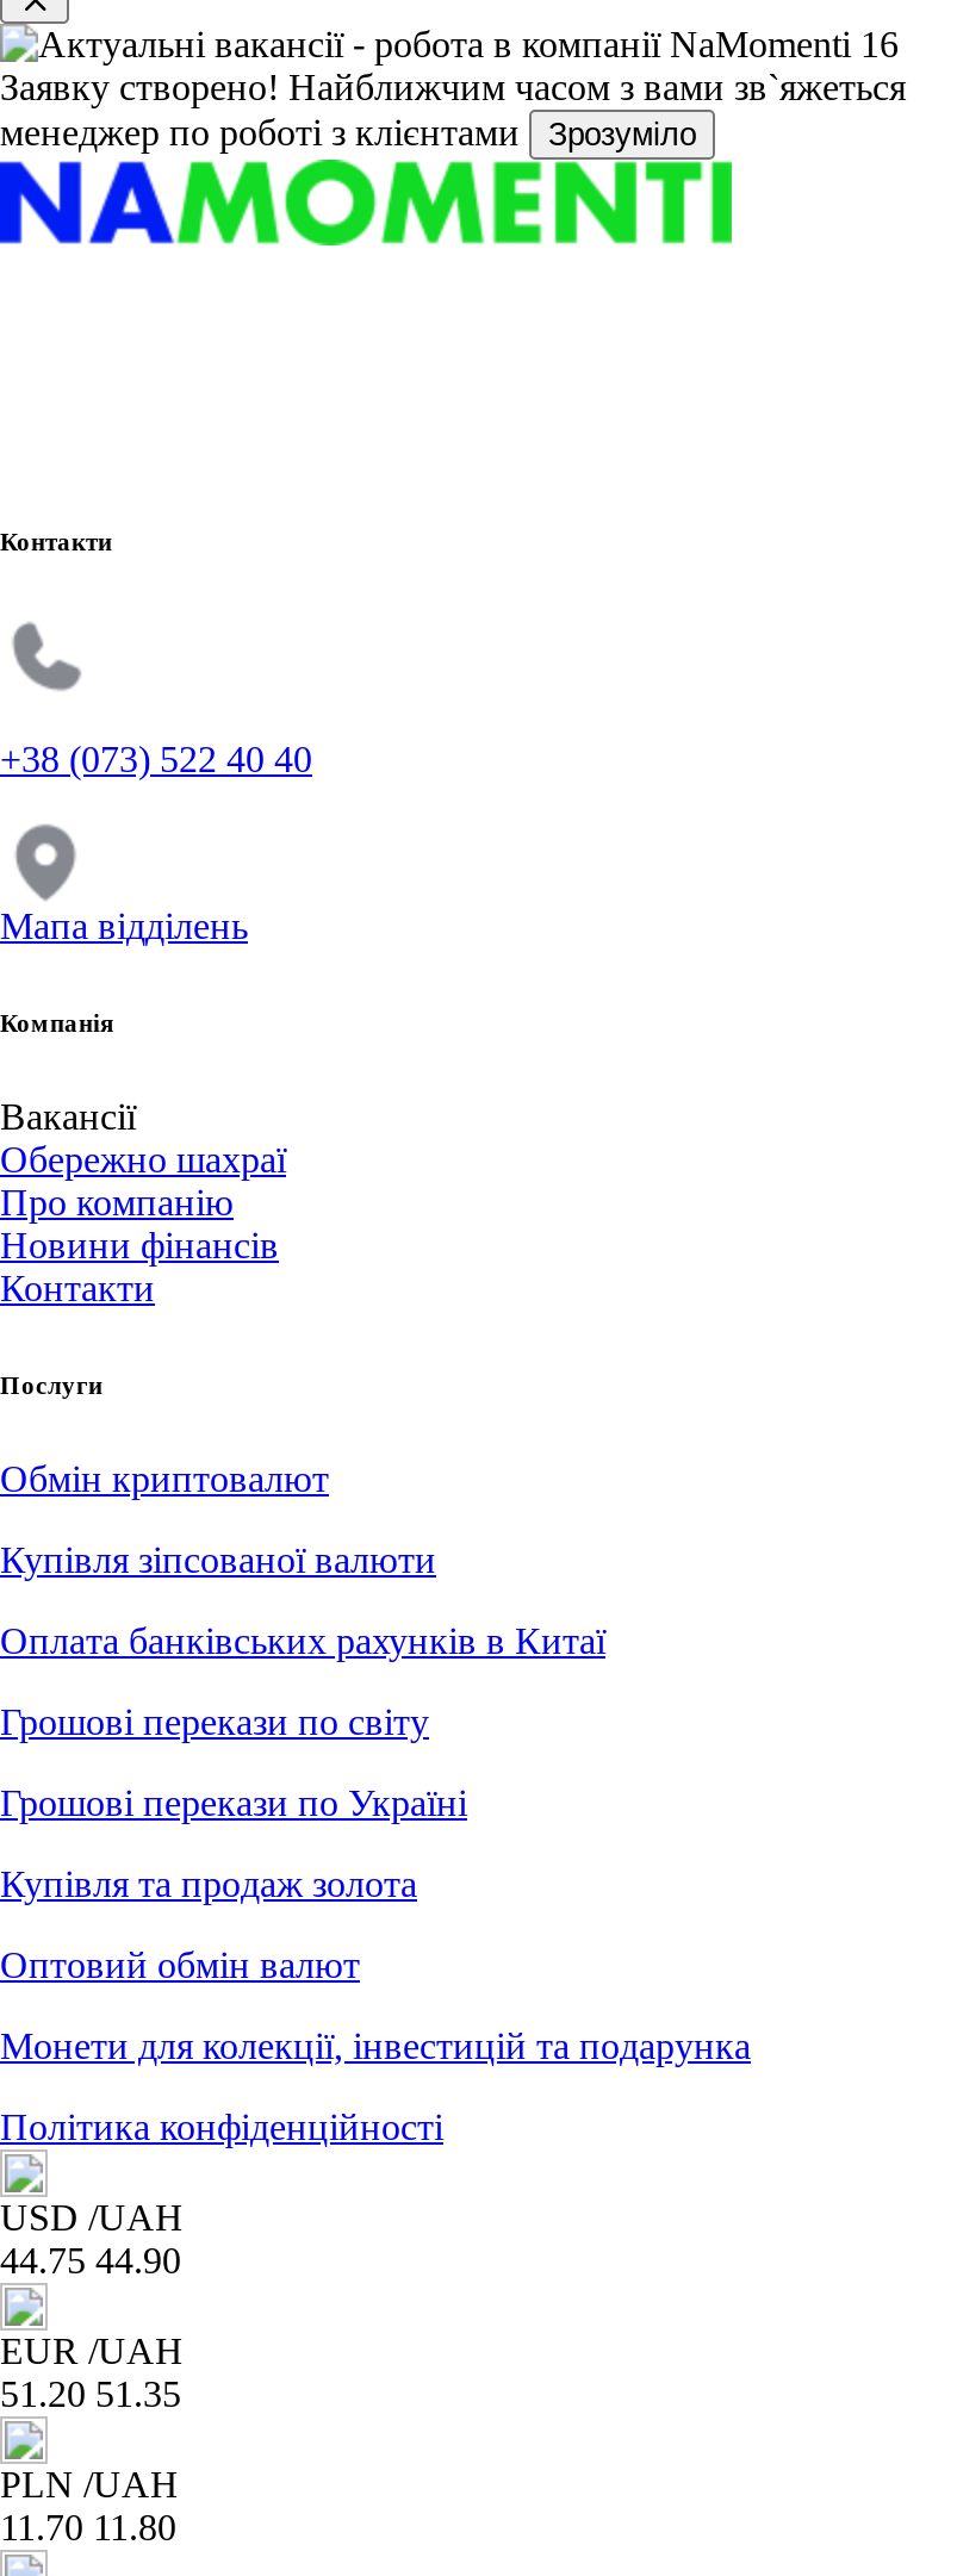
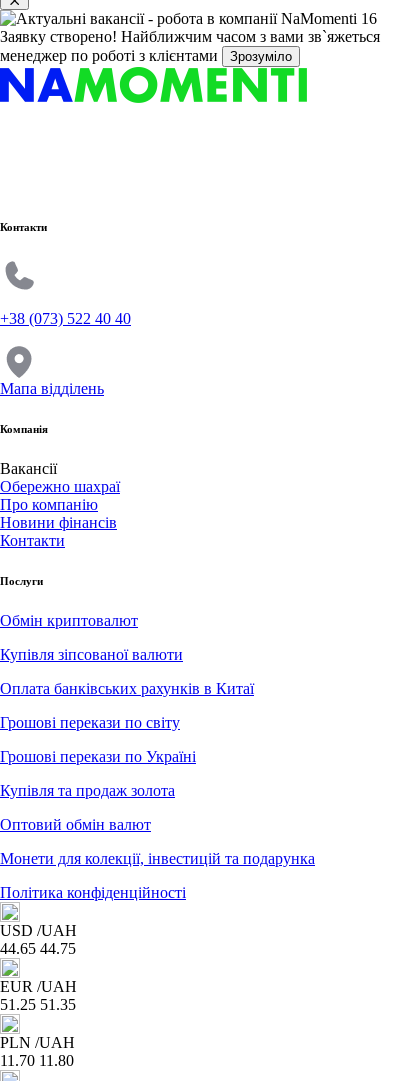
[0,2240,181,2281] 44.75 44.90 -> [0,940,76,957] 44.65 44.75
[0,2373,181,2414] 51.20 51.35 -> [0,996,76,1013] 51.25 51.35

